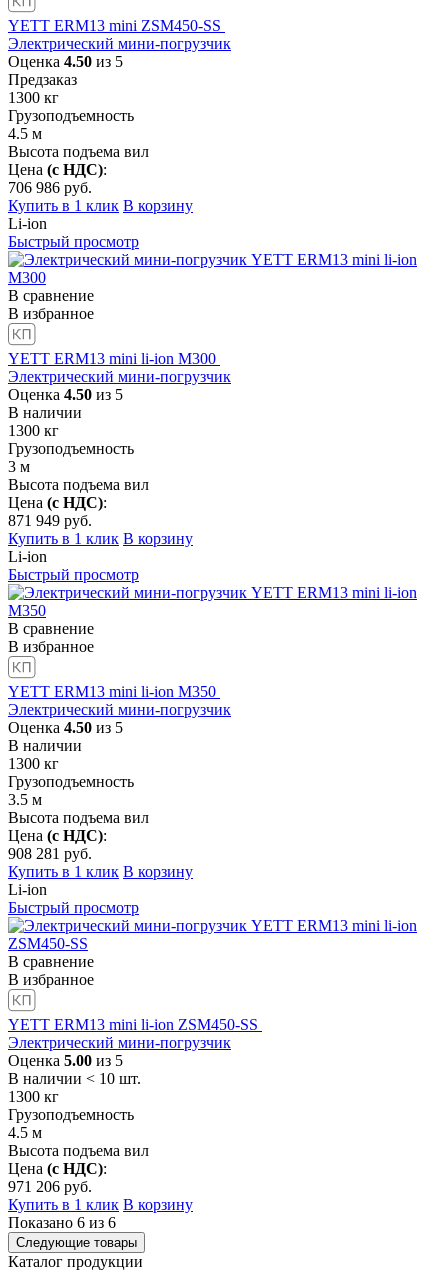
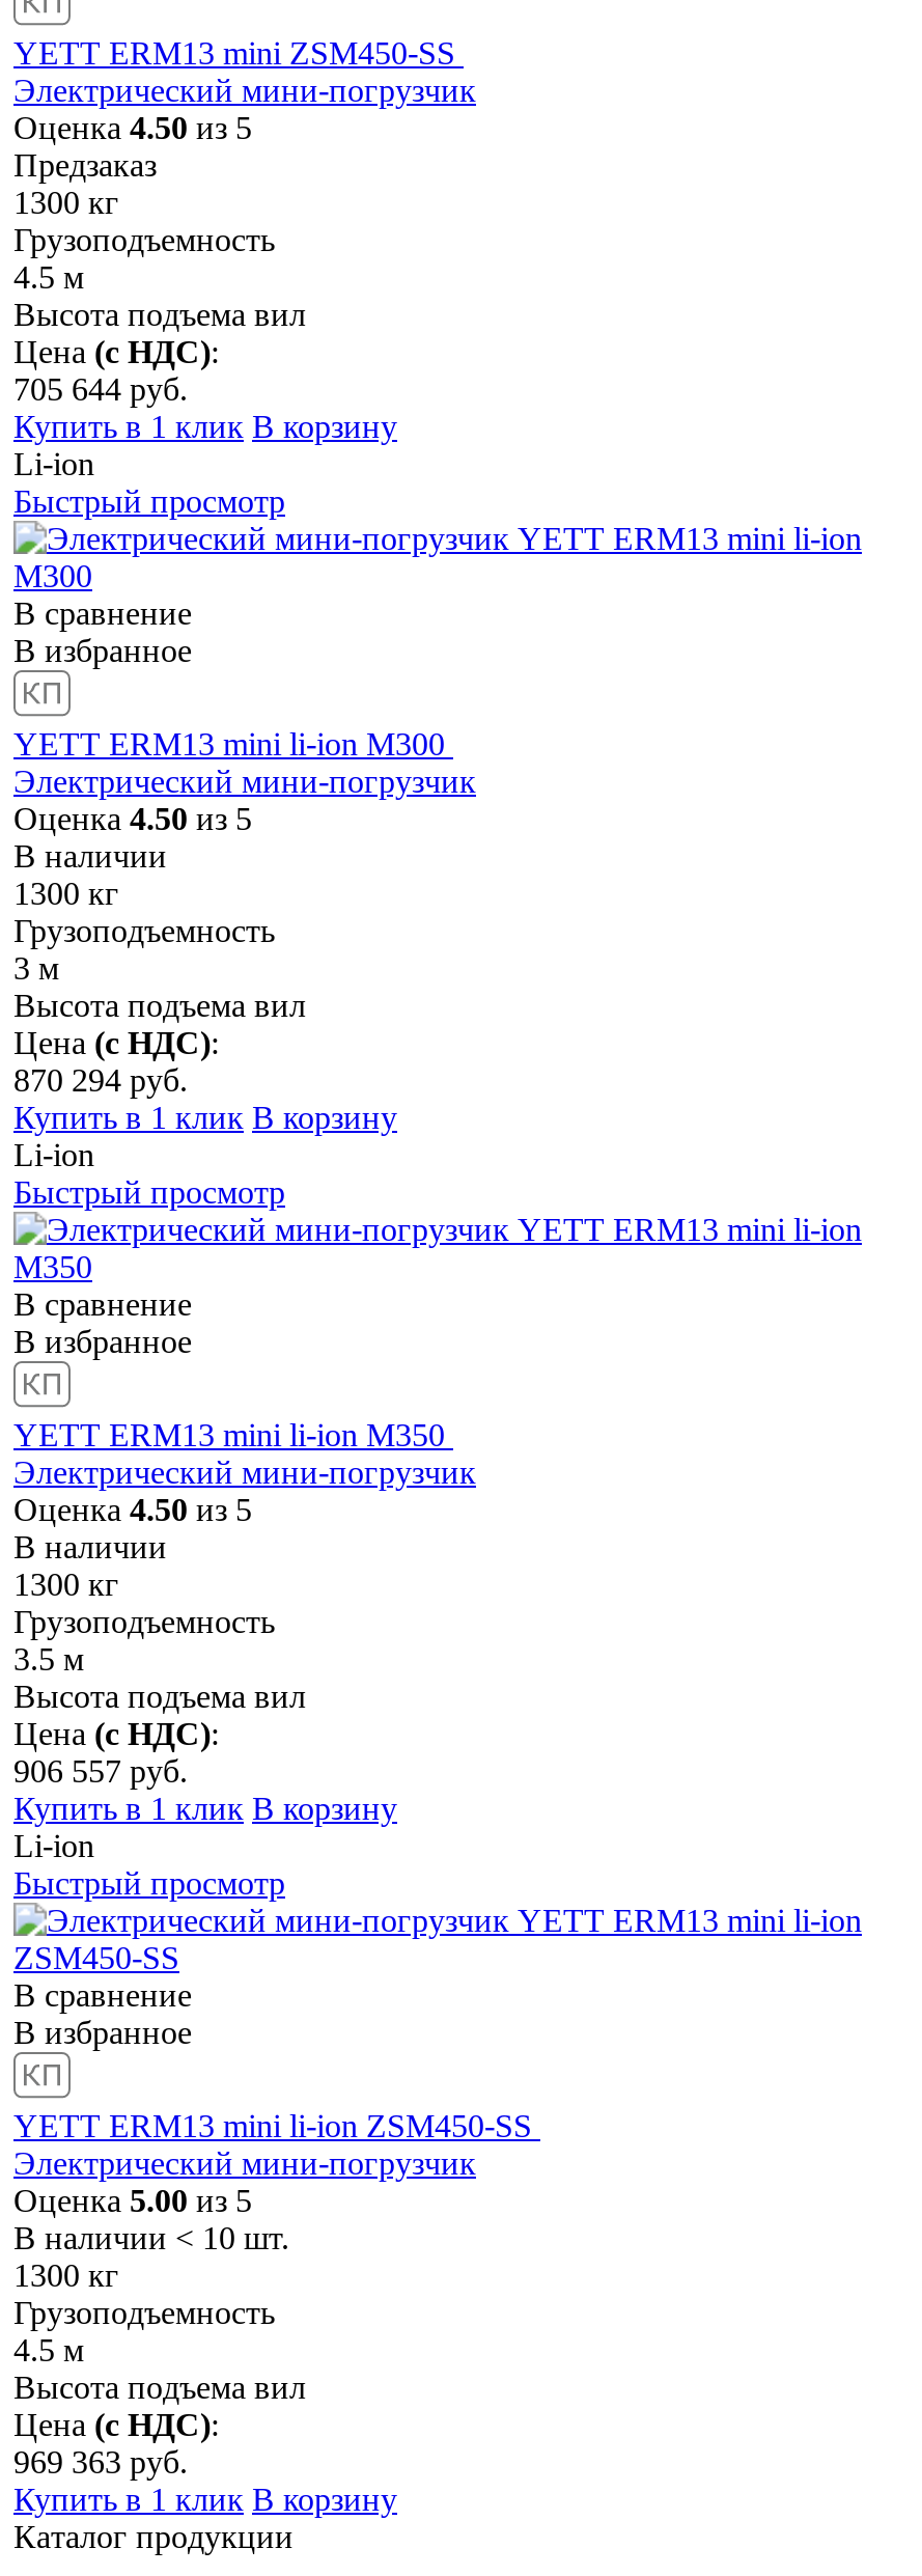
[8,179,92,196] 706 986 руб. -> [13,371,188,406] 705 644 руб.
[8,512,92,529] 871 949 руб. -> [13,1062,188,1097] 870 294 руб.
[8,845,92,862] 908 281 руб. -> [13,1753,188,1788] 906 557 руб.
[8,1178,92,1195] 971 206 руб. -> [13,2444,188,2479] 969 363 руб.
[8,1214,137,1250] Показано 6 из 6 | Следующие товары -> none

